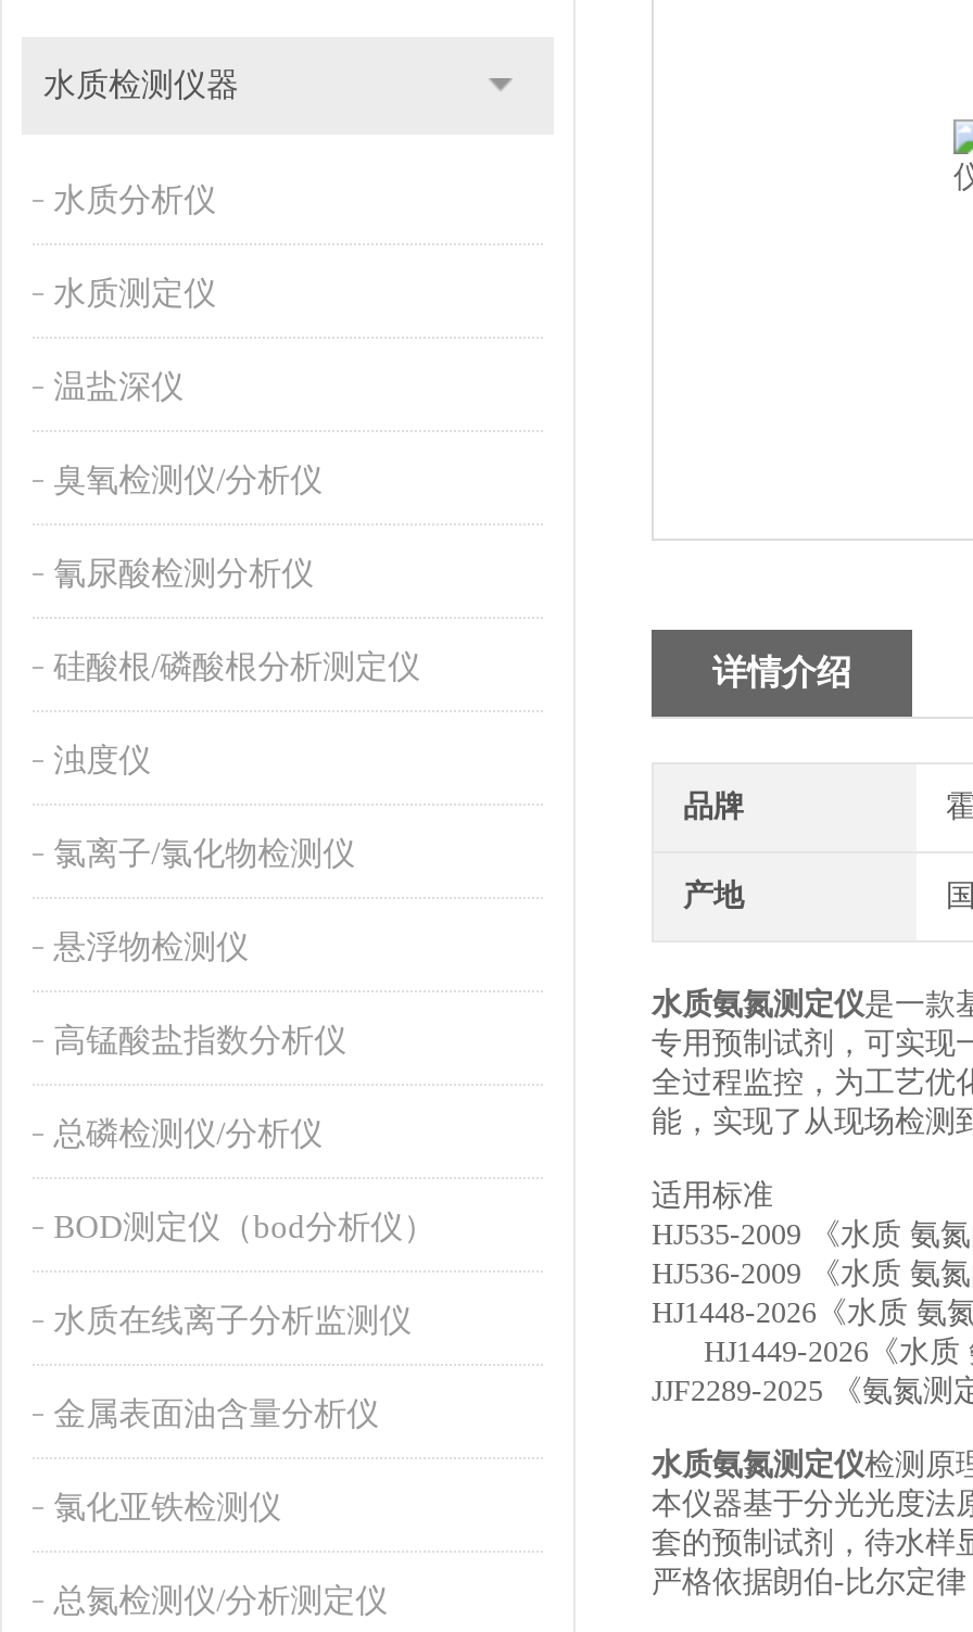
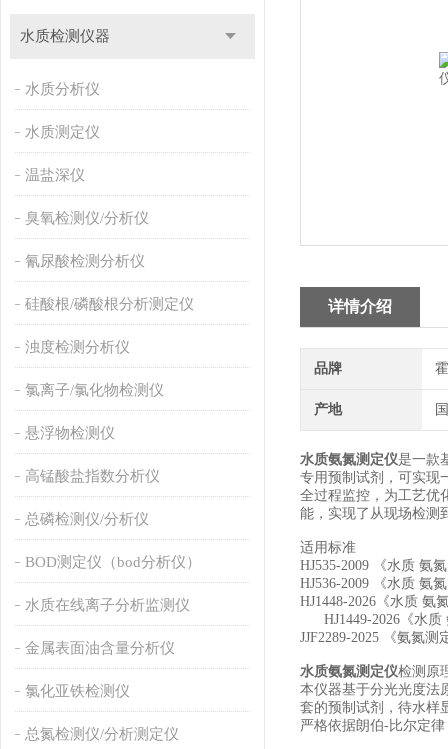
[53,743,151,777] 浊度仪 -> [25,339,130,355] 浊度检测分析仪

